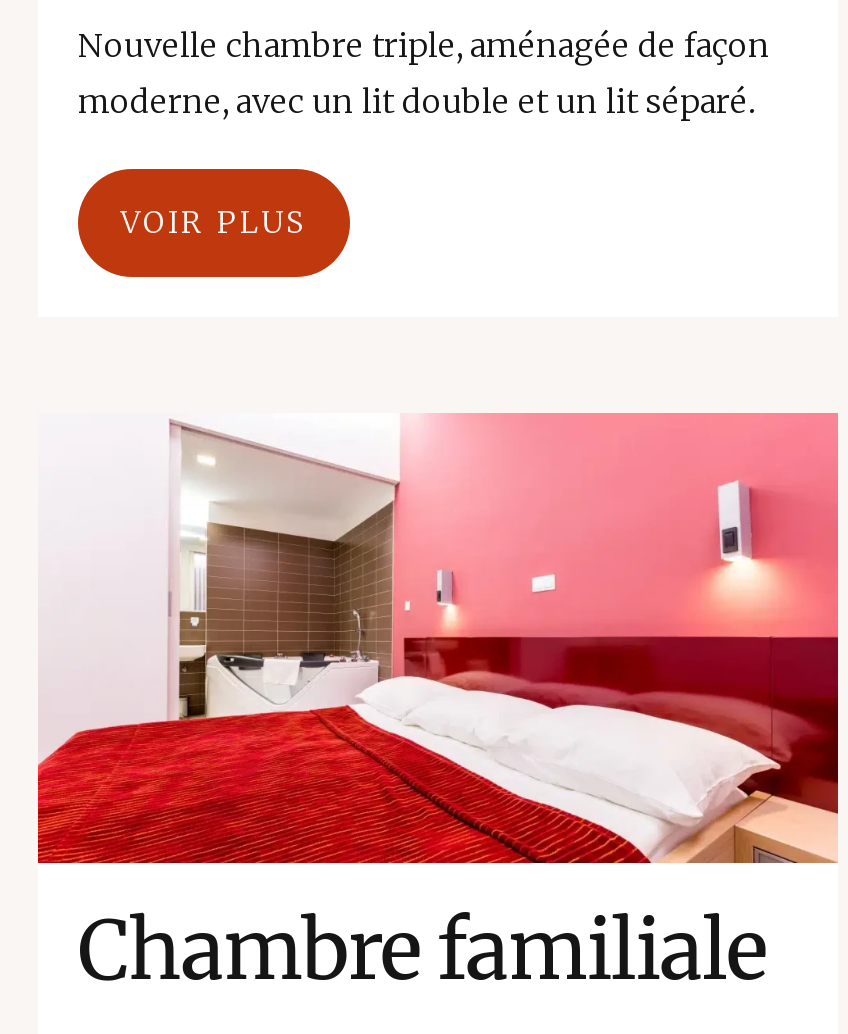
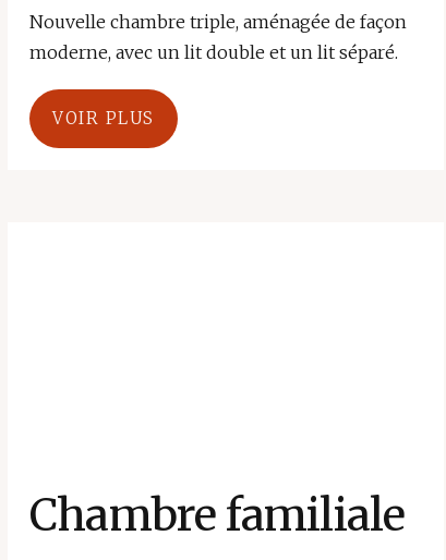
[36,411,840,865] [image] -> none

